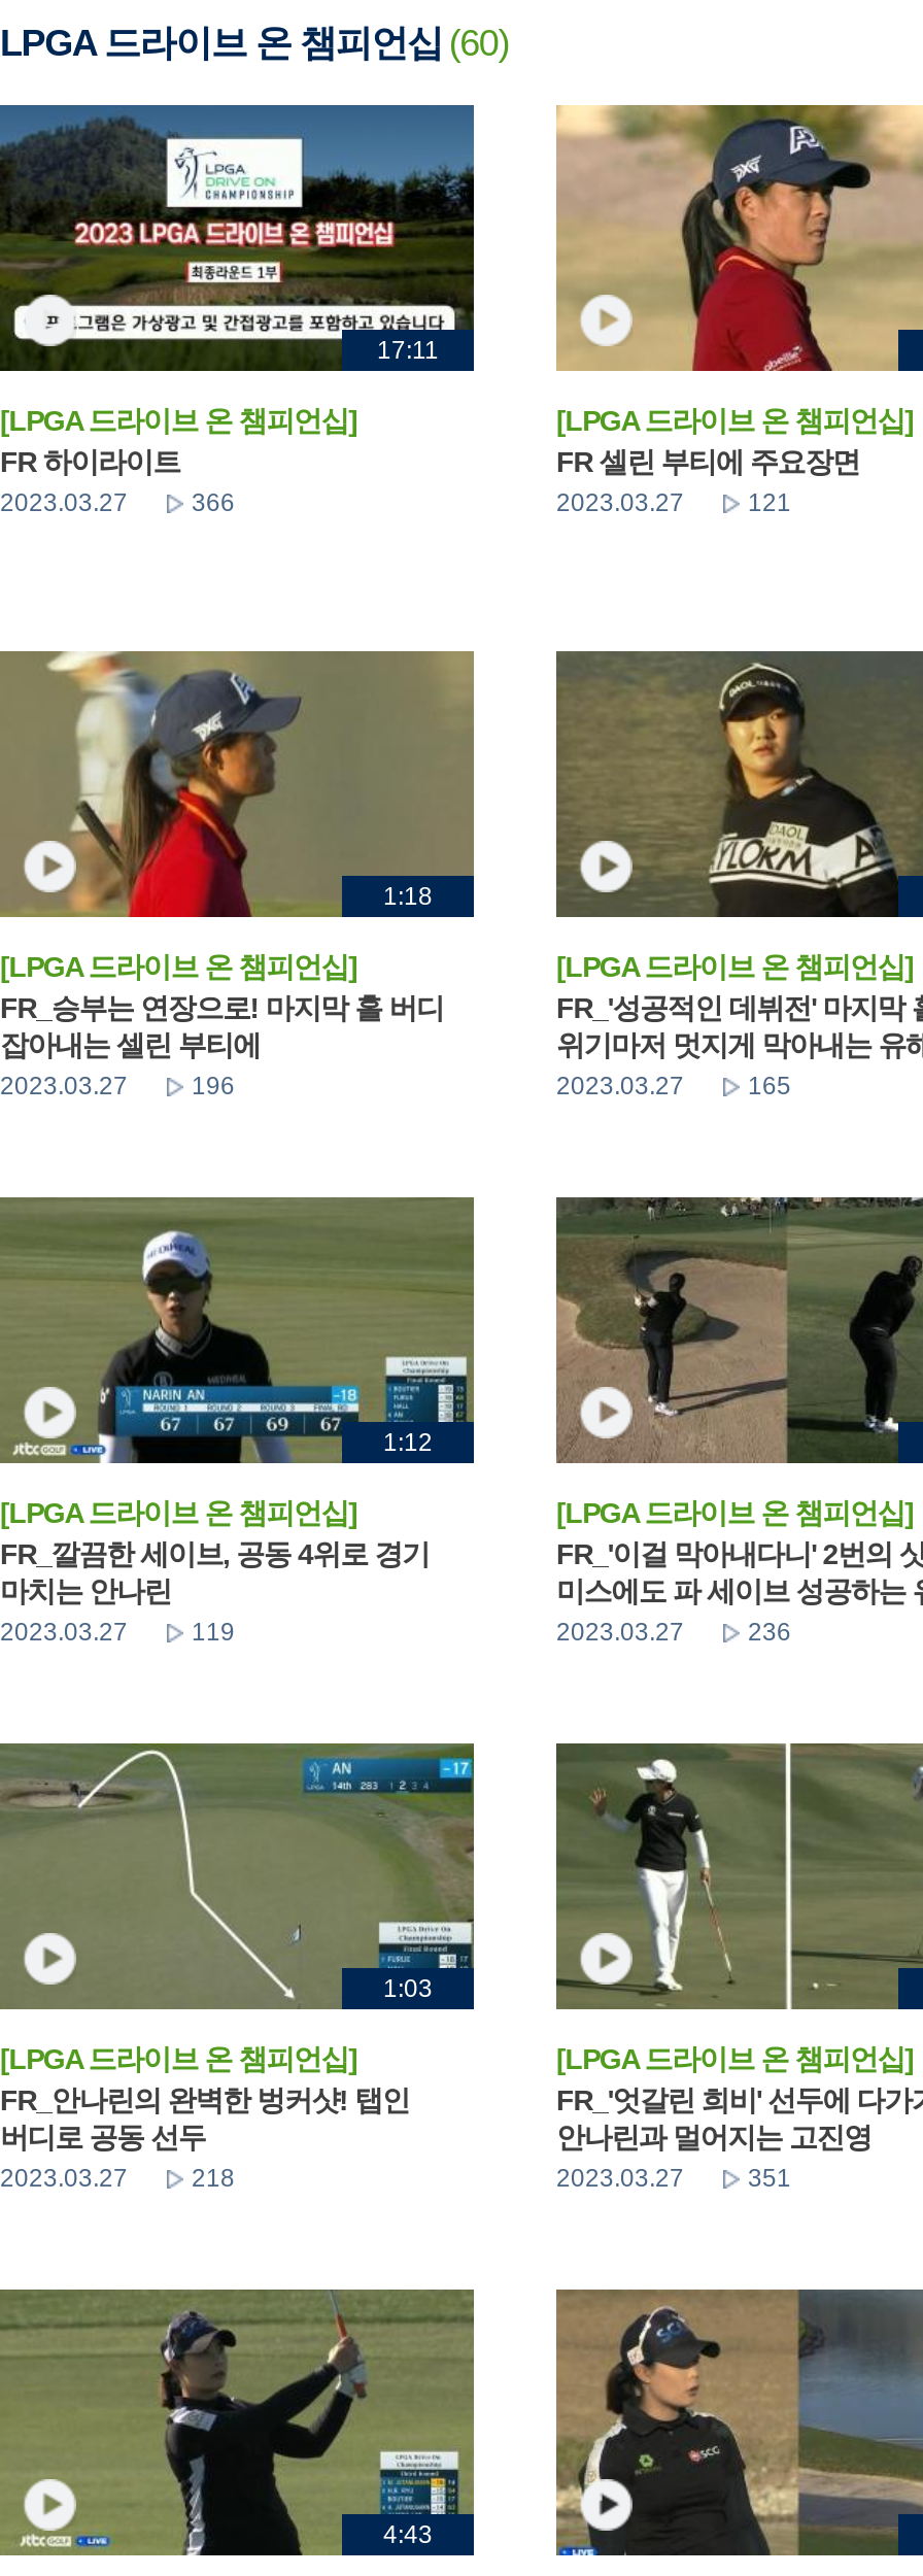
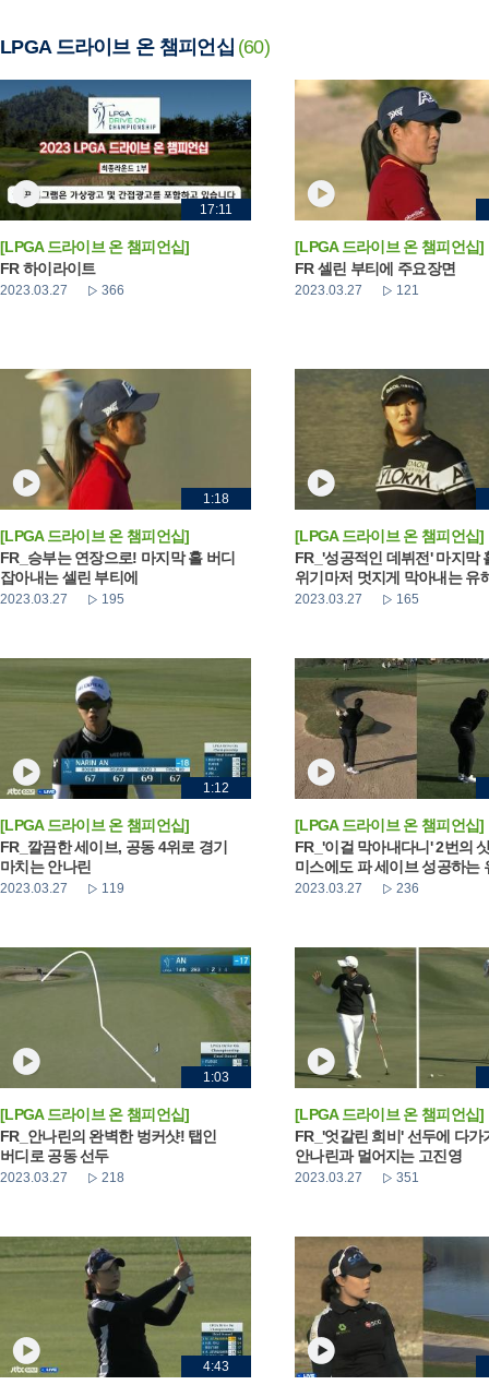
[192,1072,235,1100] 196 -> [102,592,124,607] 195

